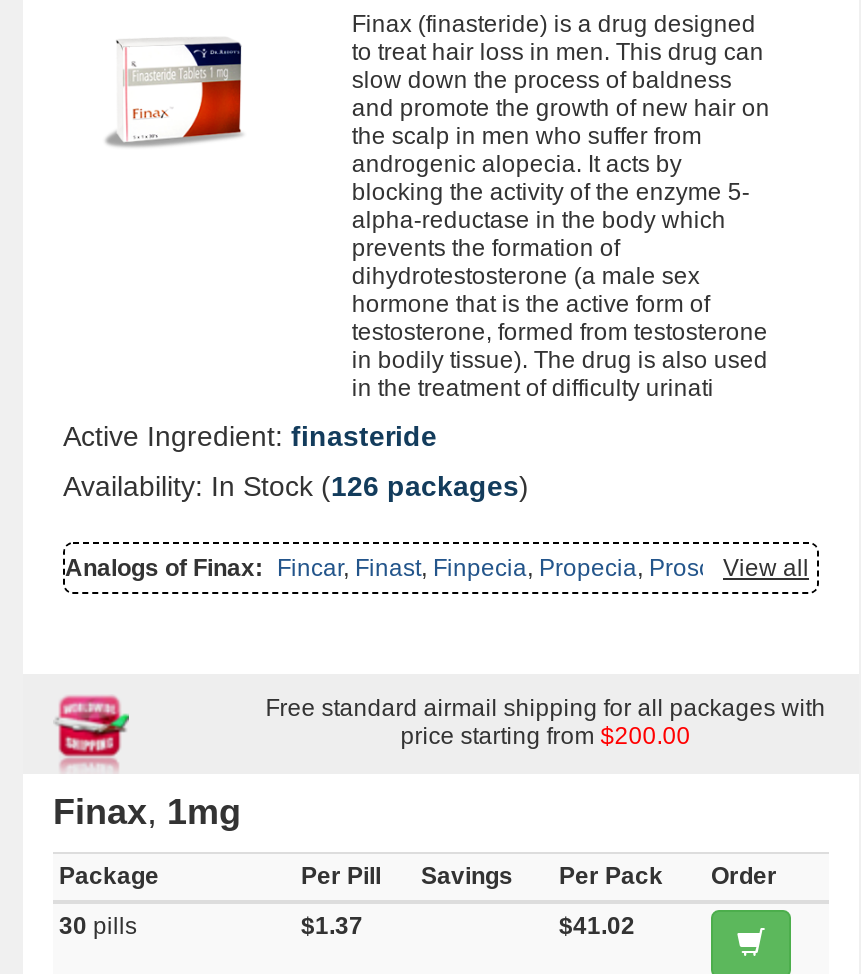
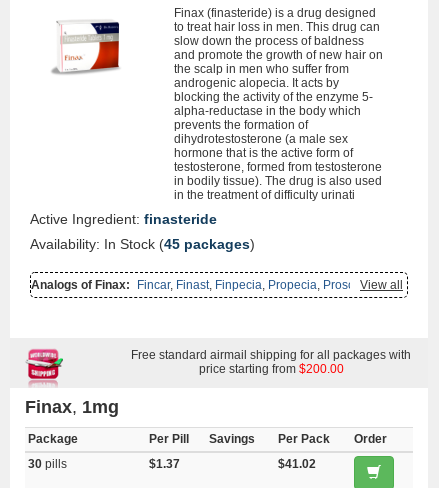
[63,470,529,502] Availability: In Stock (126 packages) -> [30,236,255,252] Availability: In Stock (45 packages)

